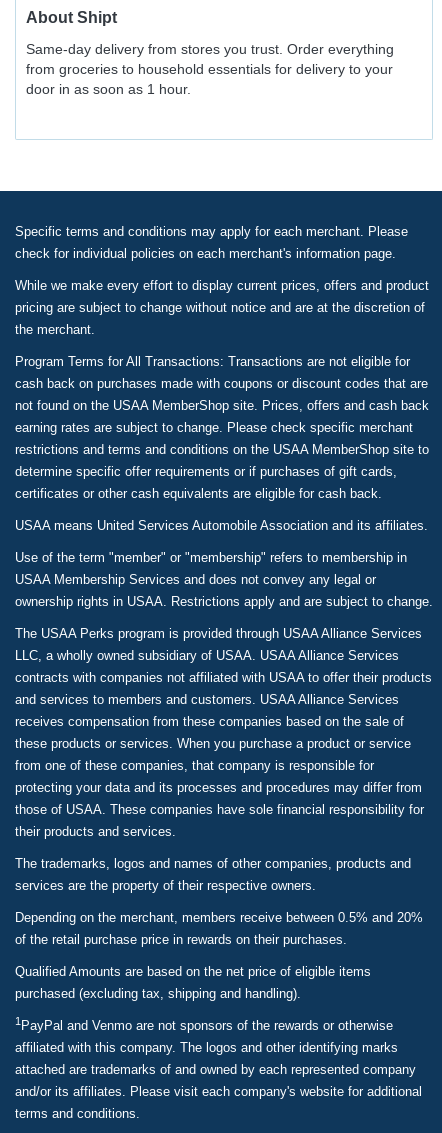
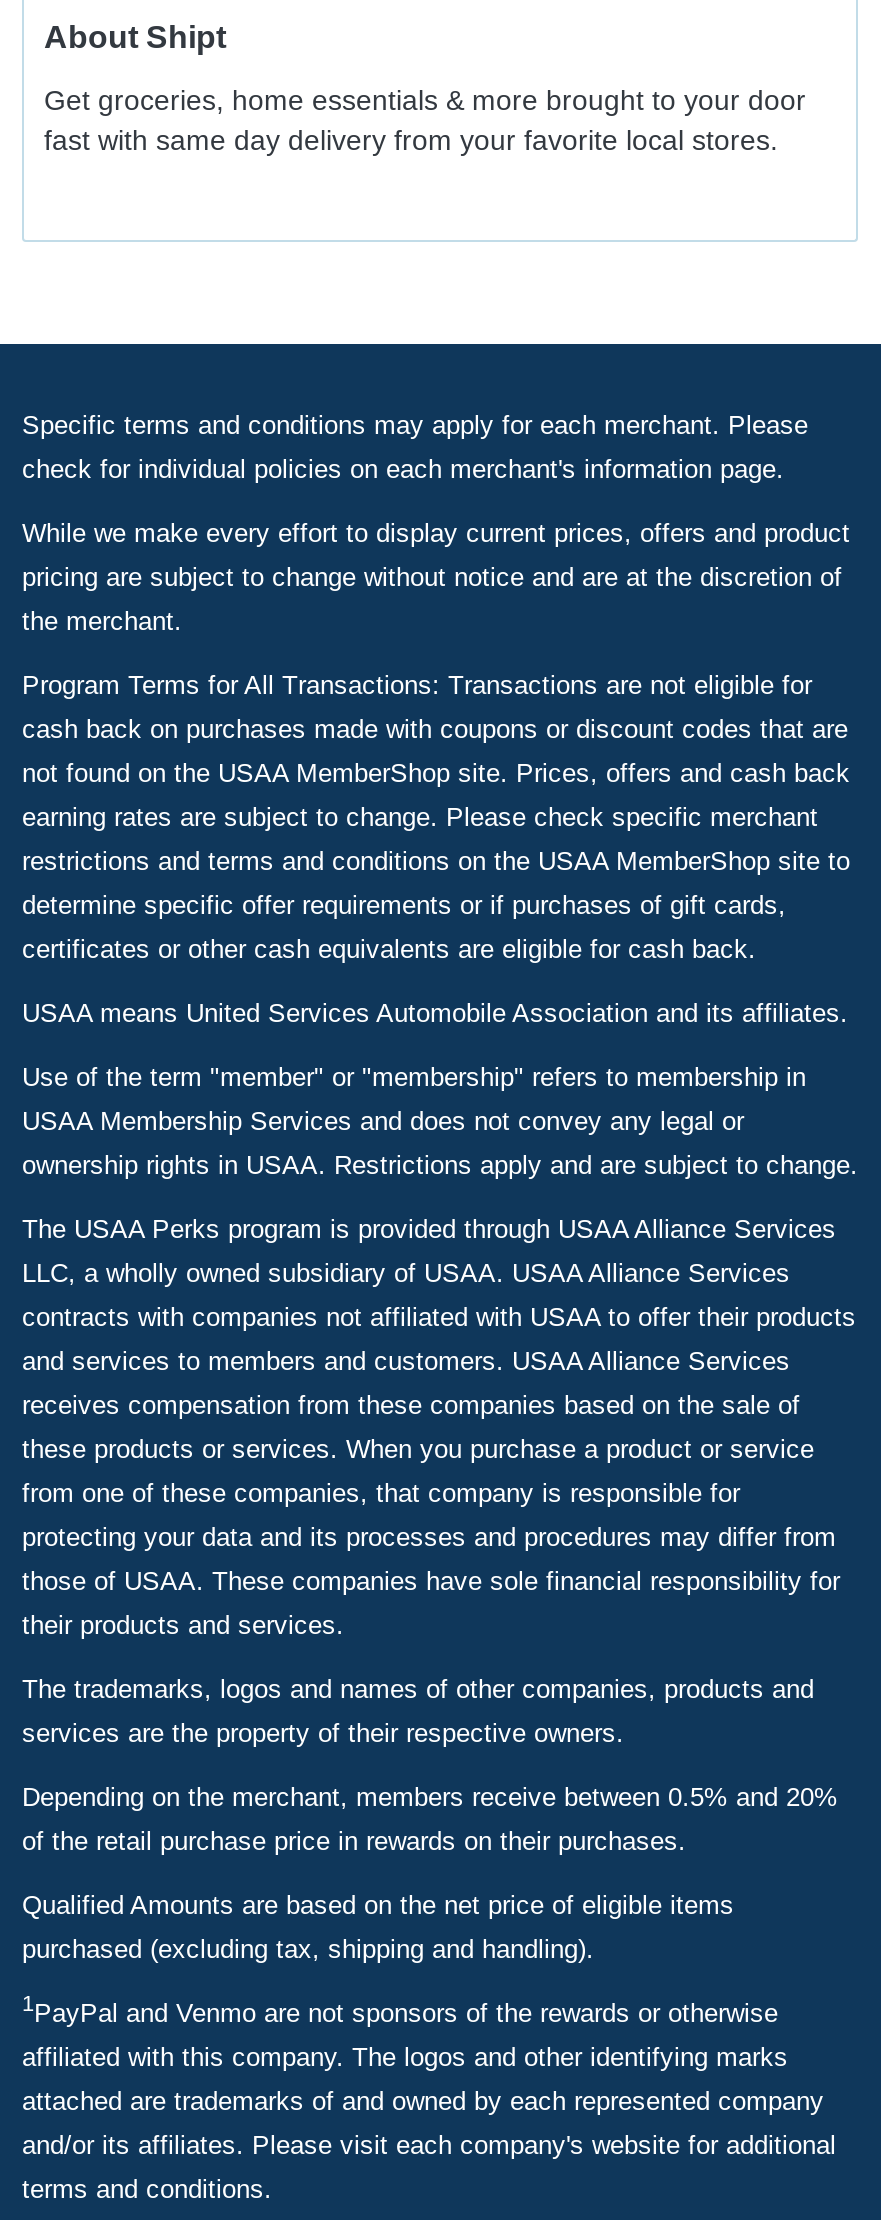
[26,41,394,97] Same-day delivery from stores you trust. Order everything | from groceries to household essentials for delivery to your | door in as soon as 1 hour. -> [44,84,806,156] Get groceries, home essentials & more brought to your door | fast with same day delivery from your favorite local stores.

